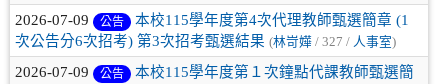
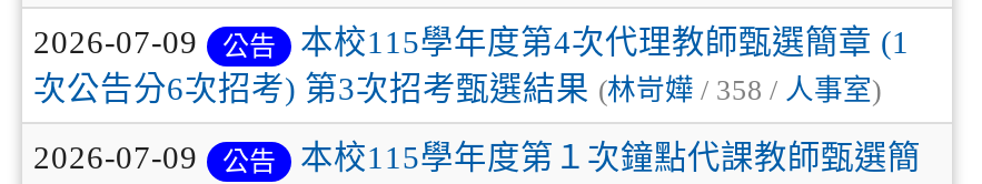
[15,33,396,49] 次公告分6次招考) 第3次招考甄選結果 (林岢嬅/ 327 /人事室) -> [33,70,881,106] 次公告分6次招考) 第3次招考甄選結果 (林岢嬅/ 358 /人事室)

